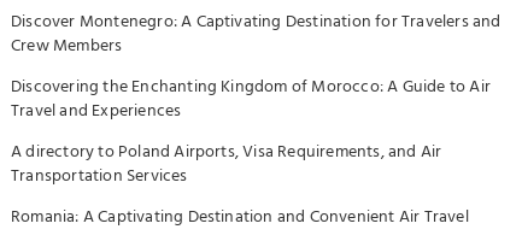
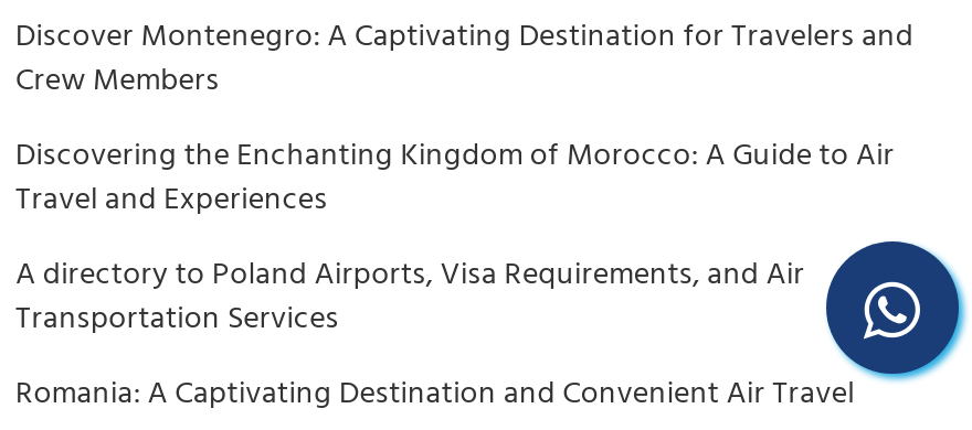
none -> [824,239,965,383] [image]

